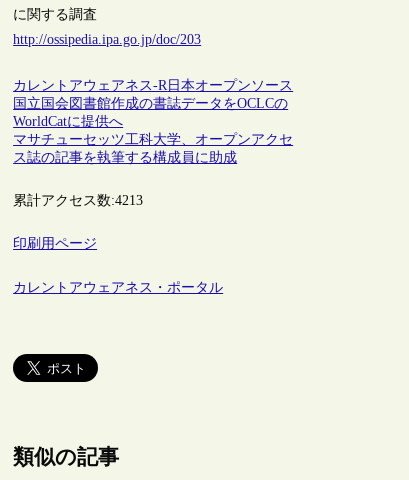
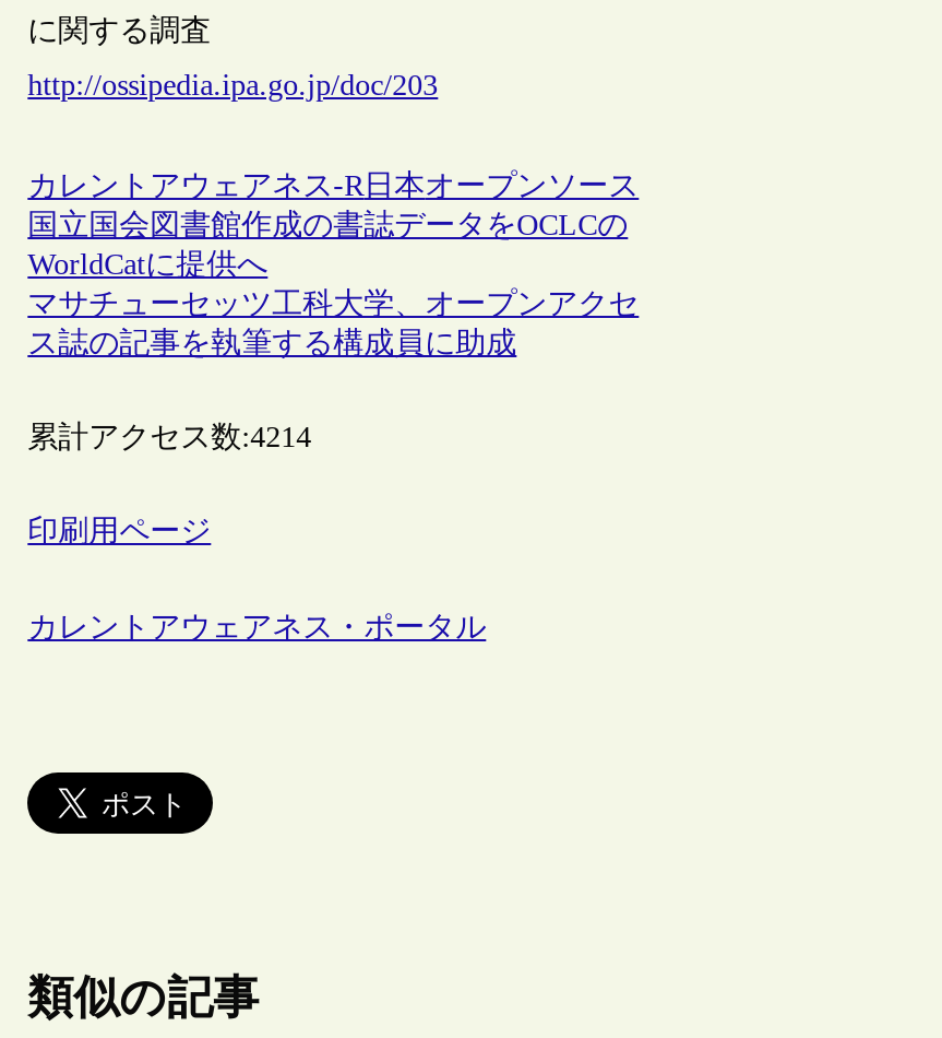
[13,193,143,208] 累計アクセス数:4213 -> [28,421,312,454] 累計アクセス数:4214

